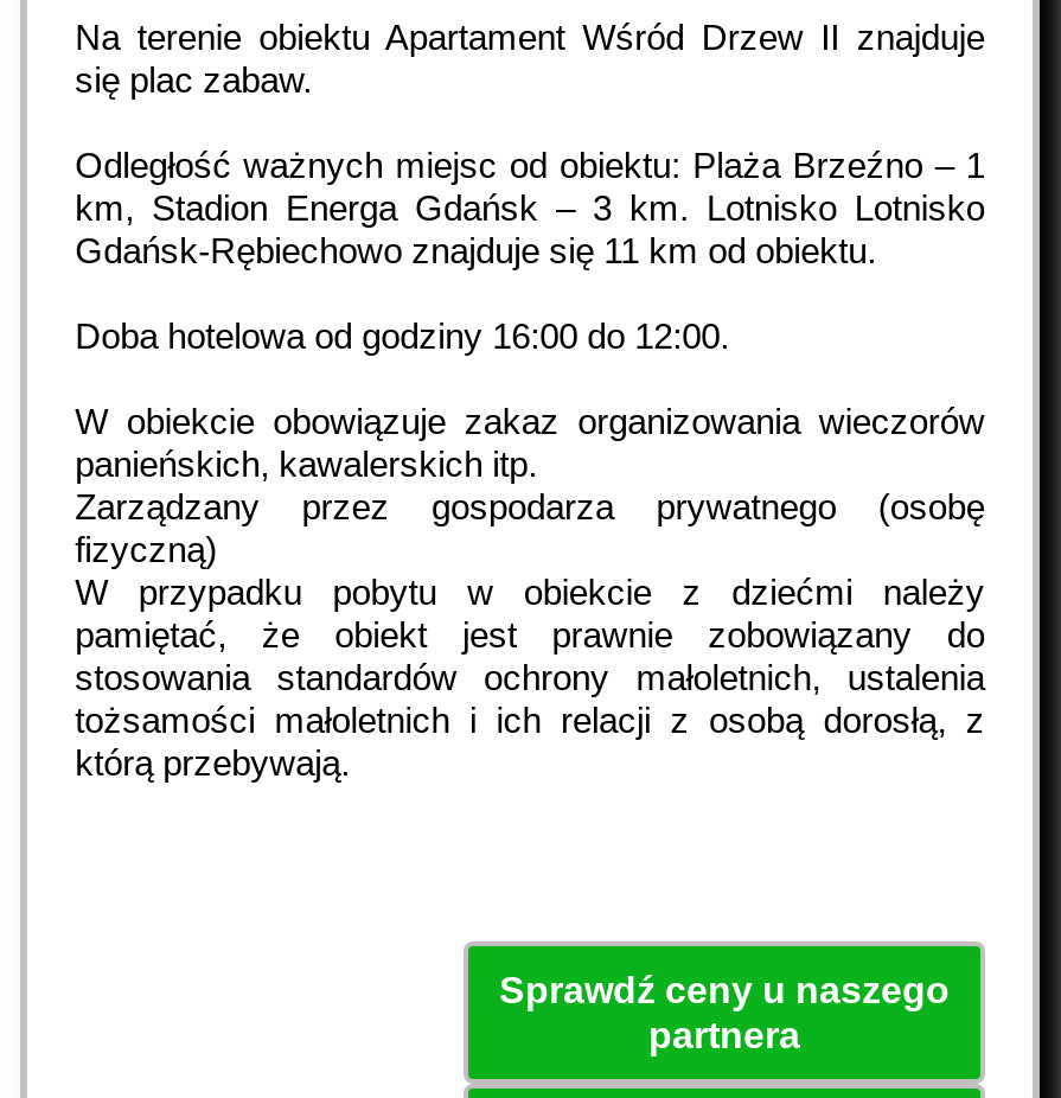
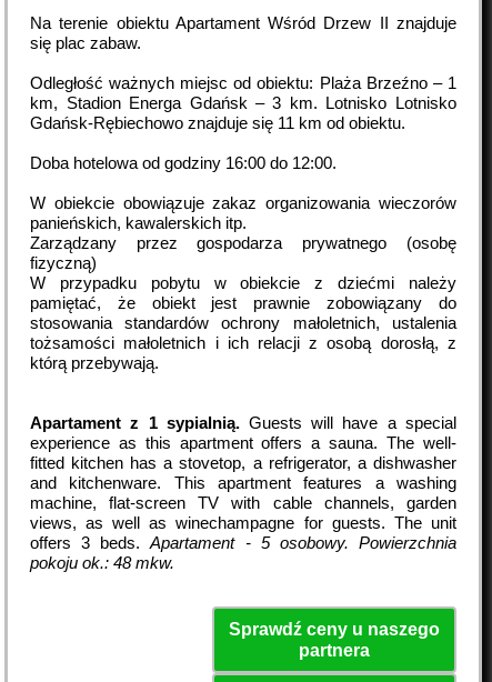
none -> [30,413,456,572] Apartament z 1 sypialnią. Guests will have a special | experience as this apartment offers a sauna. The well- | fitted kitchen has a stovetop, a refrigerator, a dishwasher | and kitchenware. This apartment features a washing | machine, flat-screen TV with cable channels, garden | views, as well as winechampagne for guests. The unit | offers 3 beds. Apartament - 5 osobowy. Powierzchnia | pokoju ok.: 48 mkw.

